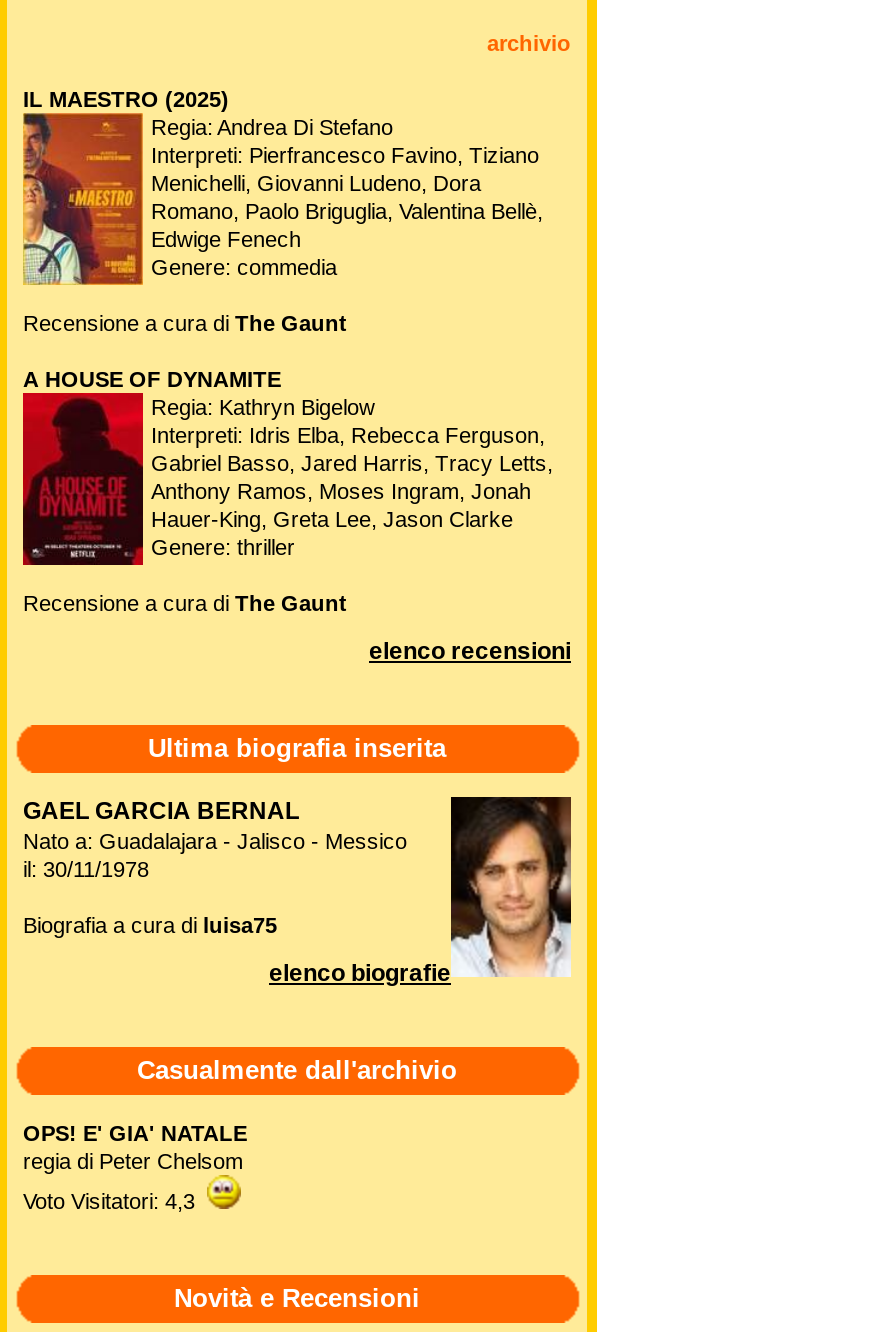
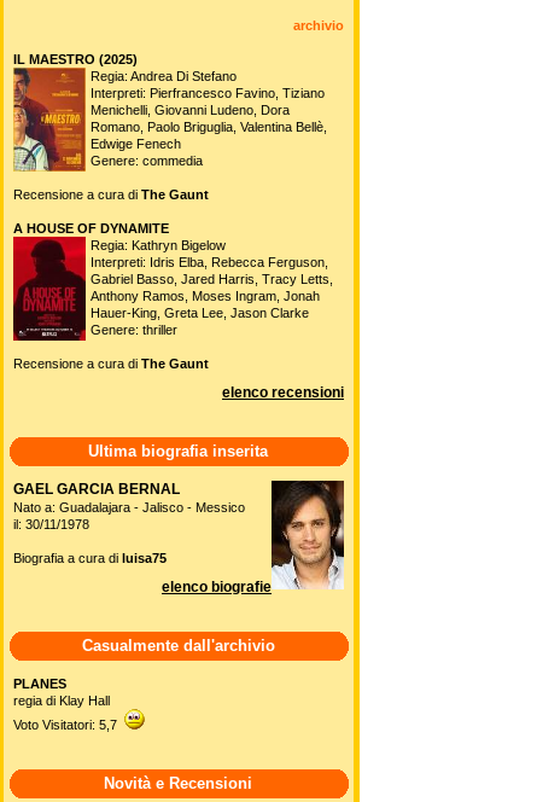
[23,1121,247,1173] OPS! E' GIA' NATALE | regia di Peter Chelsom -> [13,676,110,708] PLANES | regia di Klay Hall
[23,1189,207,1213] Voto Visitatori: 4,3 -> [13,717,124,732] Voto Visitatori: 5,7

